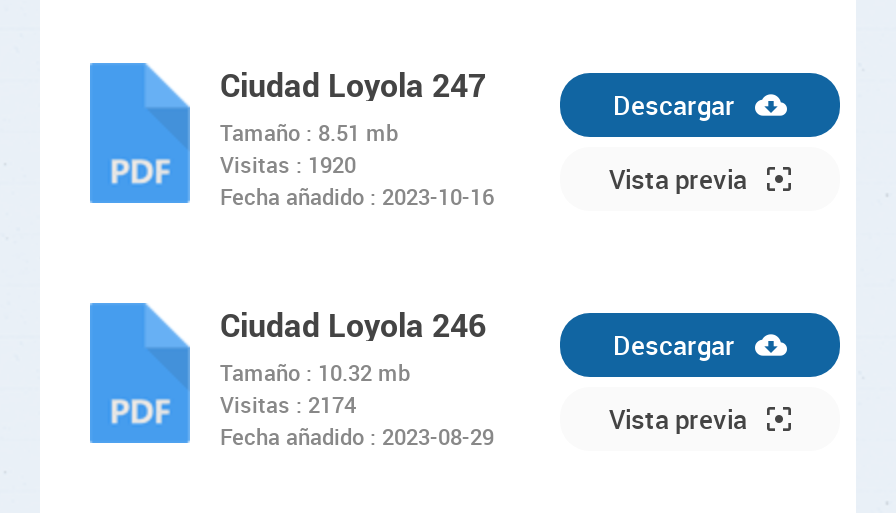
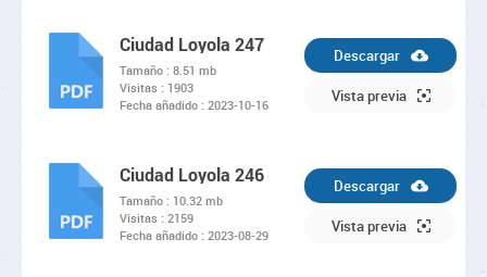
[220,149,356,179] Visitas : 1920 -> [120,79,193,96] Visitas : 1903
[220,389,356,419] Visitas : 2174 -> [120,210,193,226] Visitas : 2159

